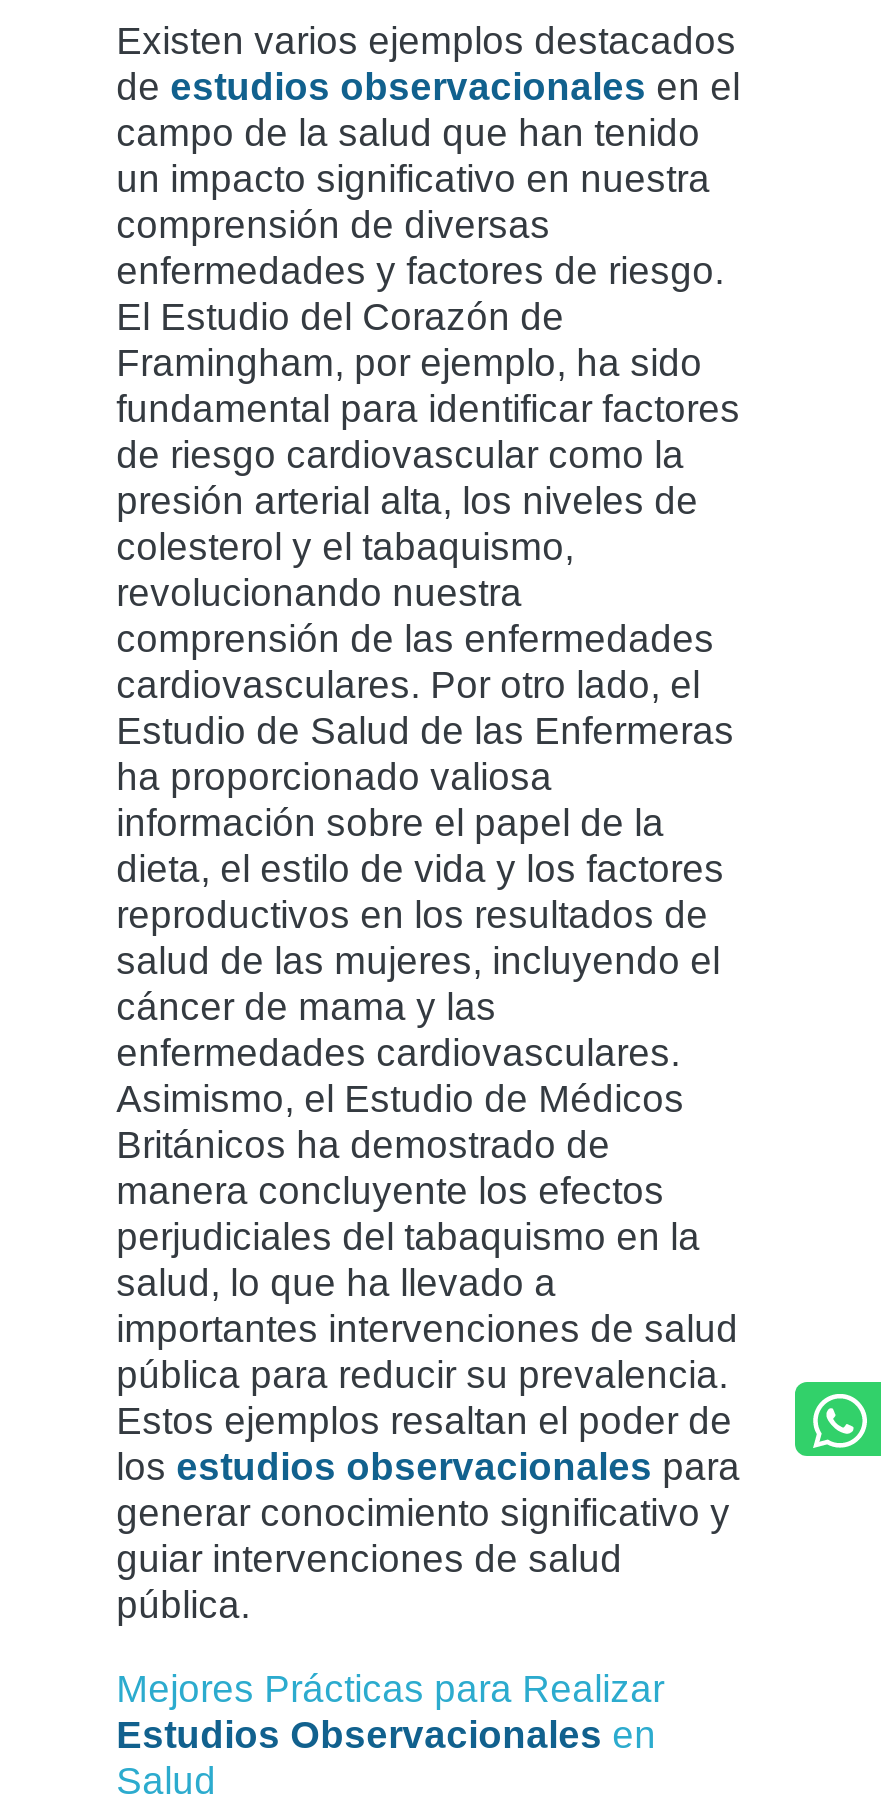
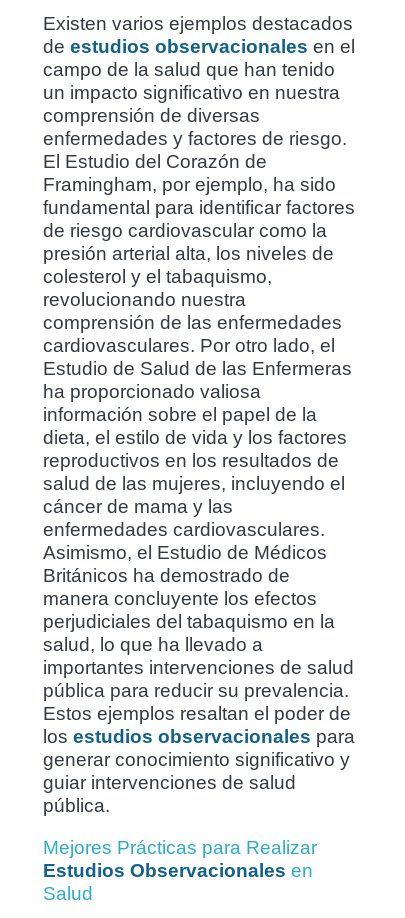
[793,1380,875,1458] [image] -> none

